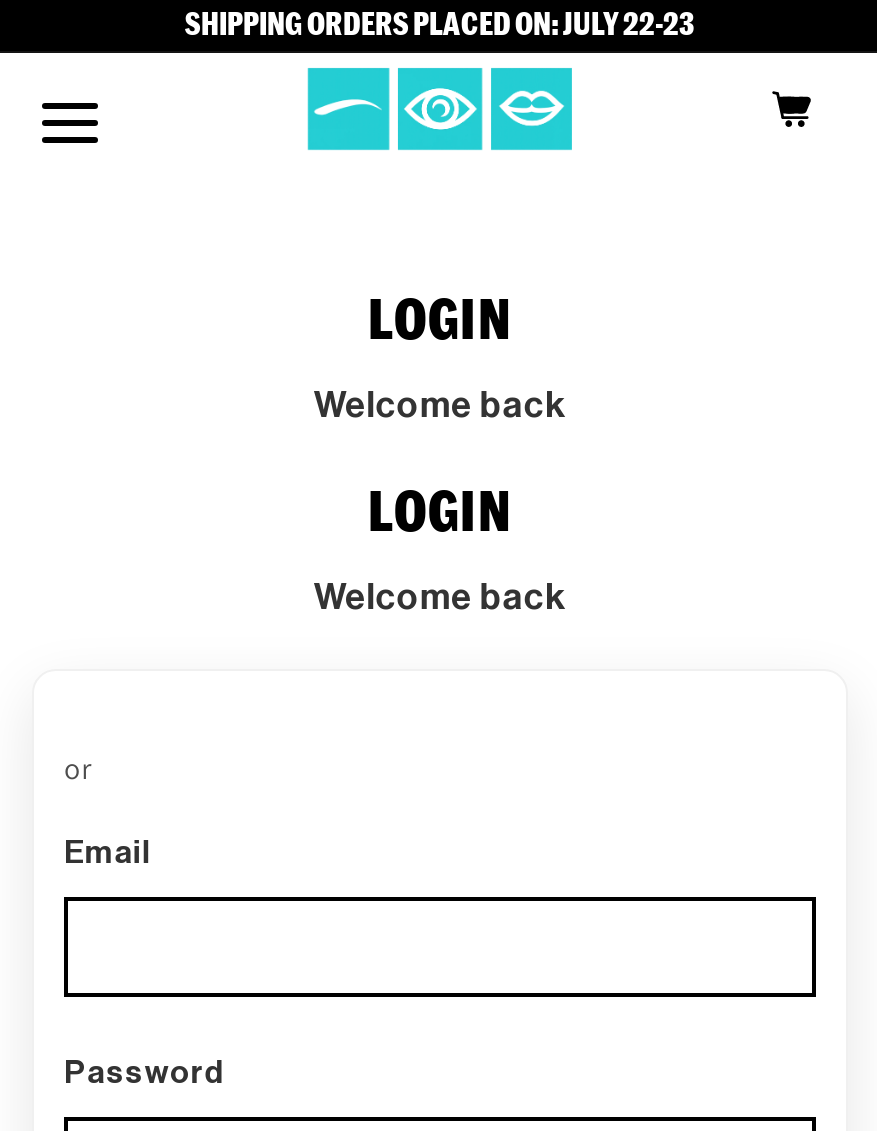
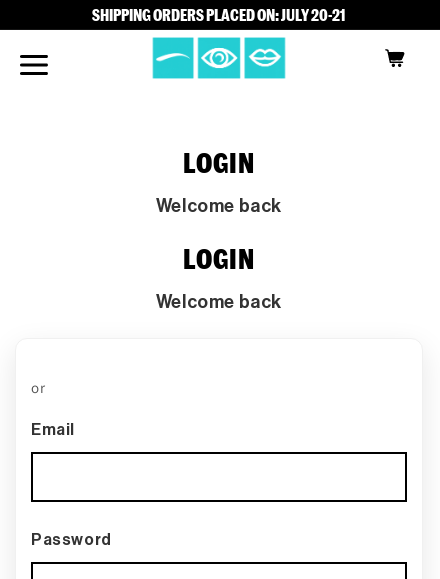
[185,9,695,41] SHIPPING ORDERS PLACED ON: JULY 22-23 -> [92,8,346,24] SHIPPING ORDERS PLACED ON: JULY 20-21

